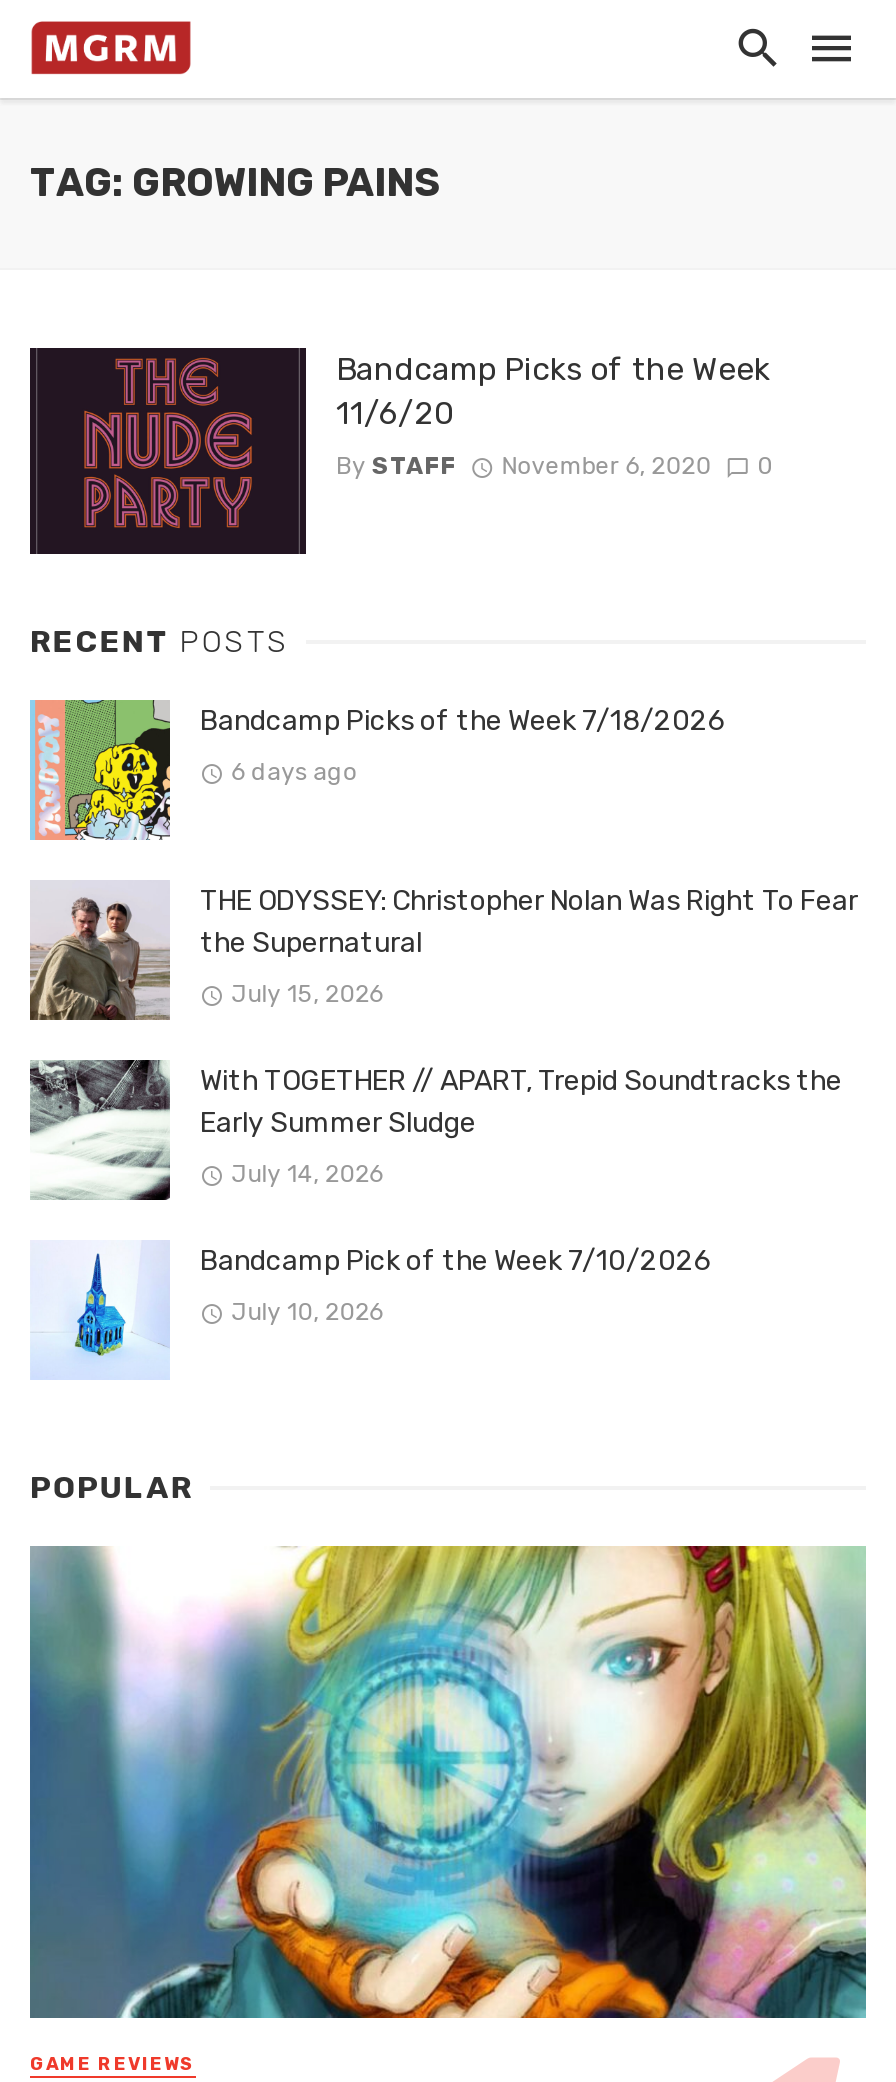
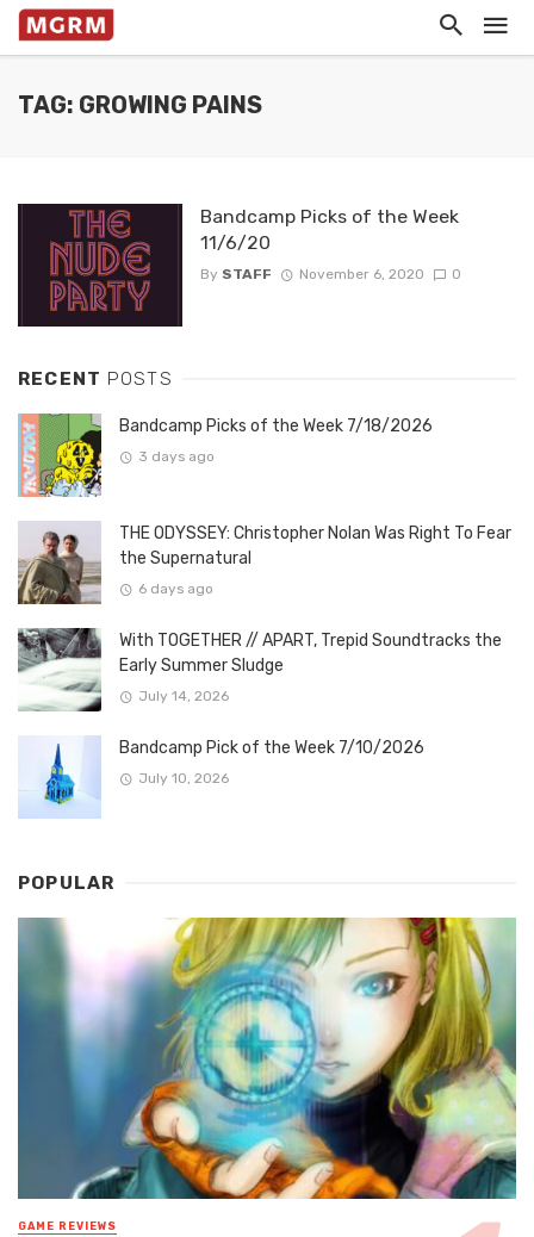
[231,758,357,786] 6 days ago -> [138,448,214,465] 3 days ago
[231,980,383,1008] July 15, 2026 -> [138,580,213,597] 6 days ago

